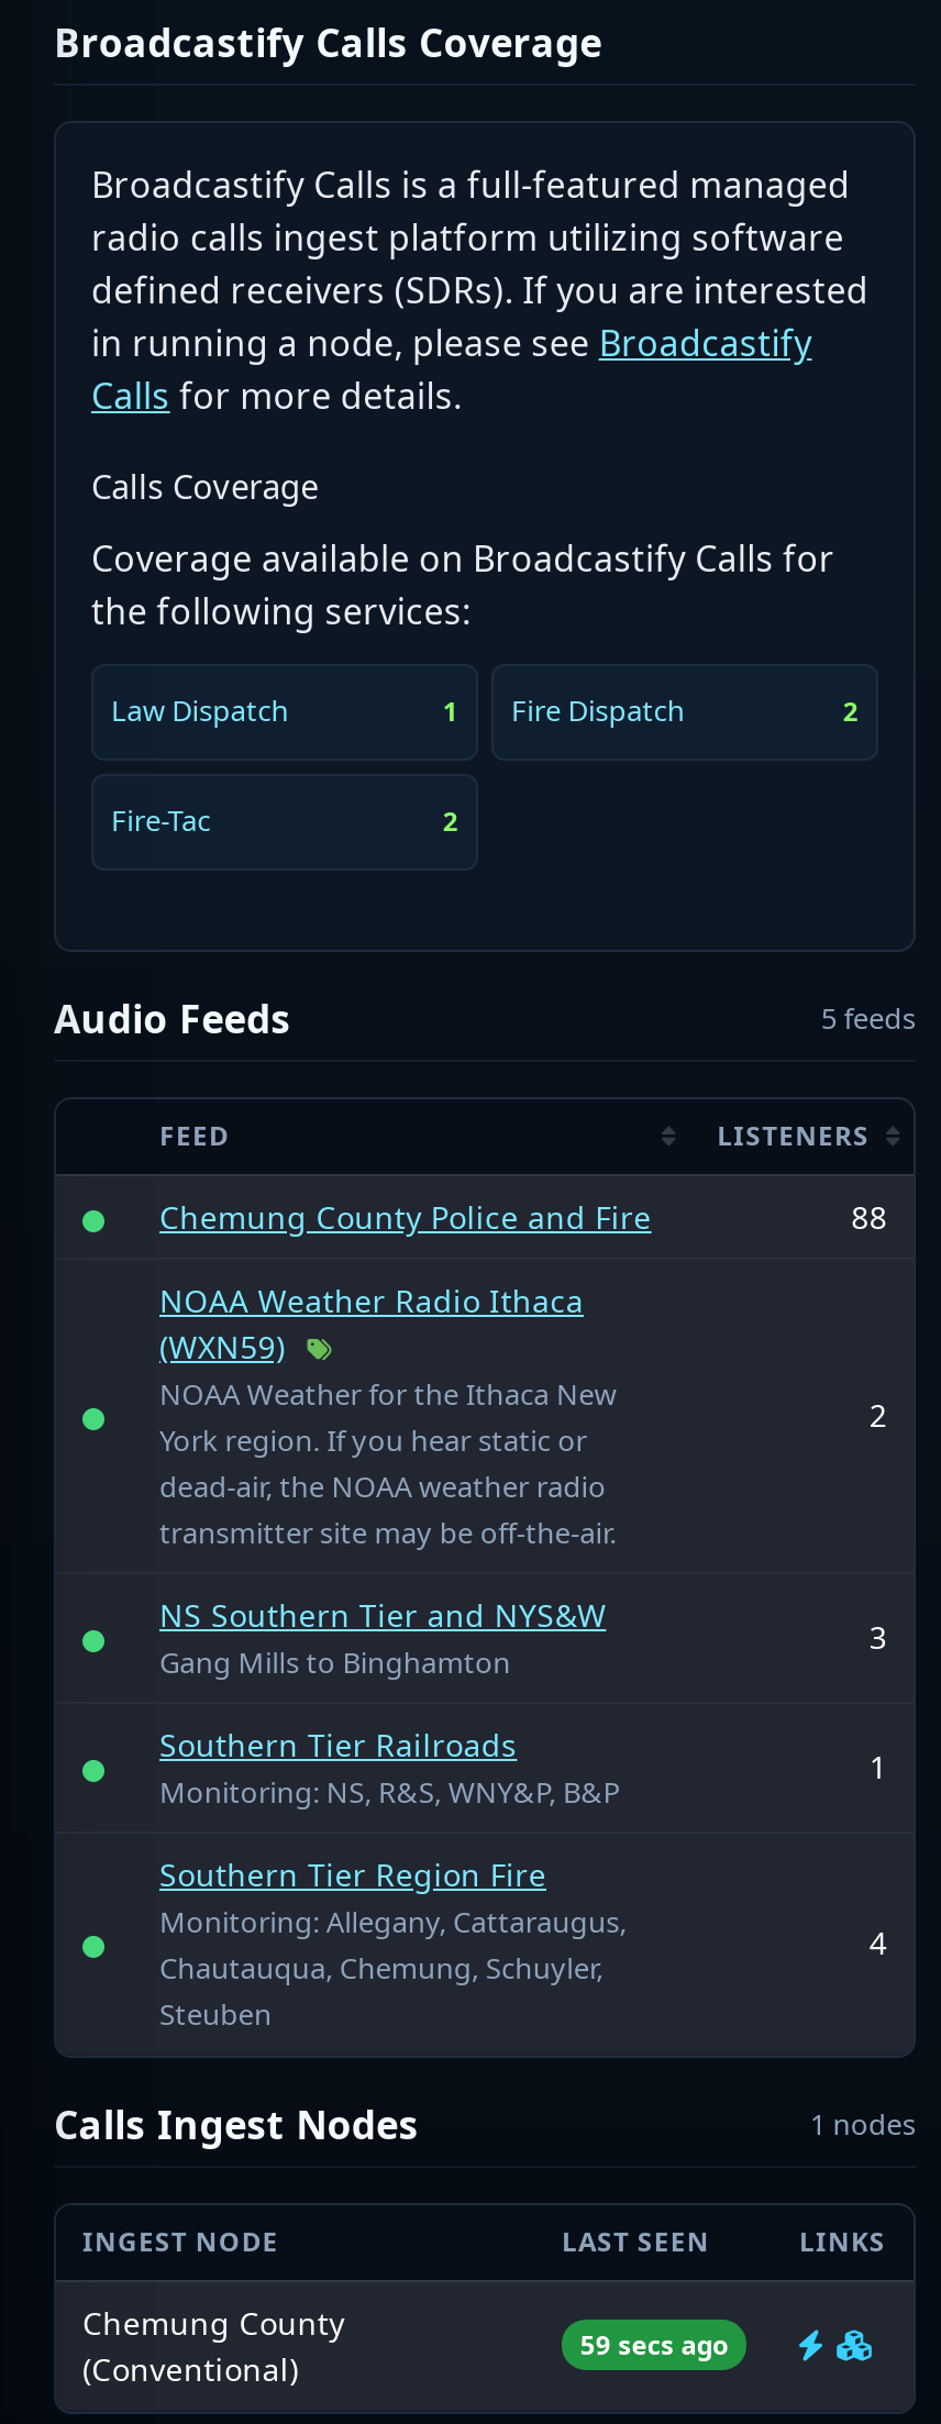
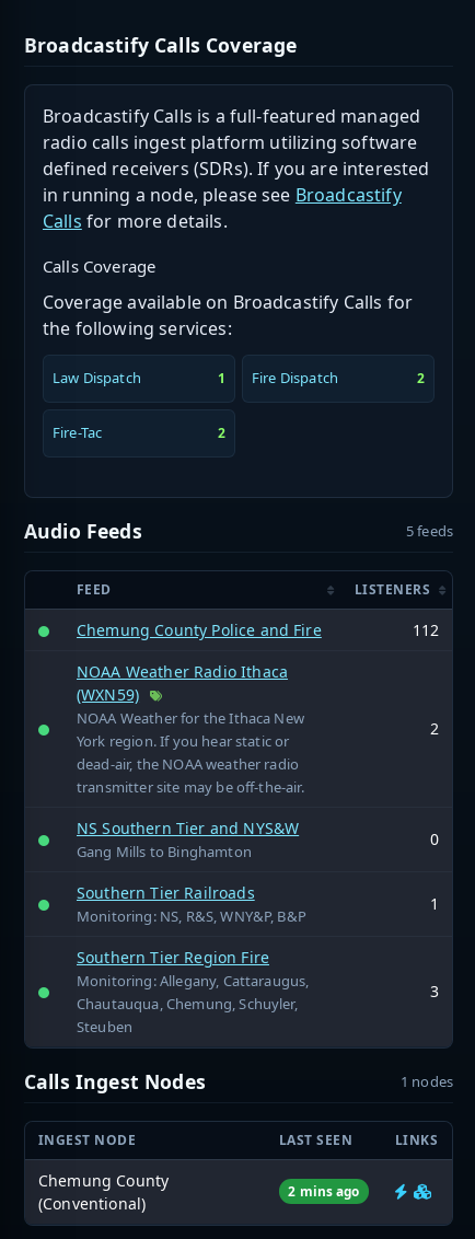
[851,1196,887,1238] 88 -> [412,619,439,640] 112
[869,1616,887,1658] 3 -> [430,829,439,849] 0
[869,1922,887,1963] 4 -> [430,981,439,1001] 3
[580,2326,728,2361] 59 secs ago -> [288,1182,360,1200] 2 mins ago

